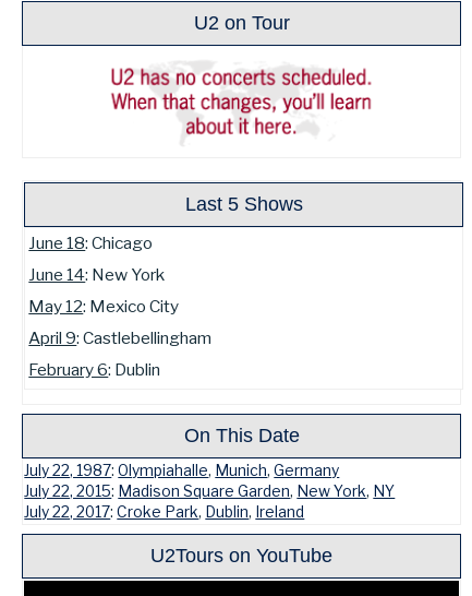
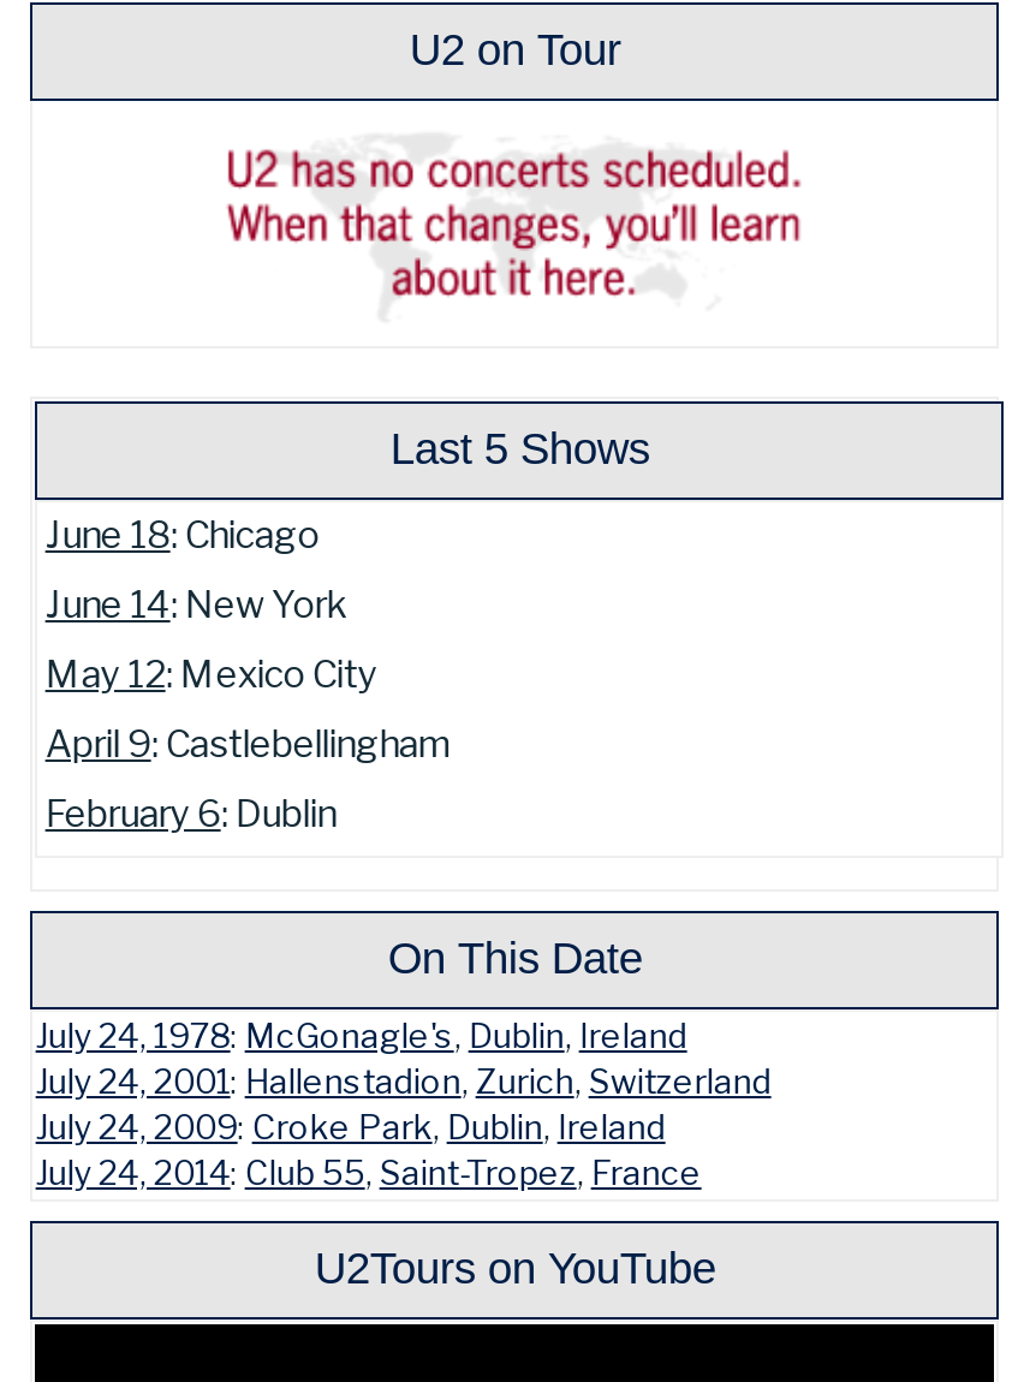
[24,462,395,521] July 22, 1987: Olympiahalle, Munich, Germany | July 22, 2015: Madison Square Garden, New York, NY | July 22, 2017: Croke Park, Dublin, Ireland -> [36,1017,771,1193] July 24, 1978: McGonagle's, Dublin, Ireland | July 24, 2001: Hallenstadion, Zurich, Switzerland | July 24, 2009: Croke Park, Dublin, Ireland | July 24, 2014: Club 55, Saint-Tropez, France

